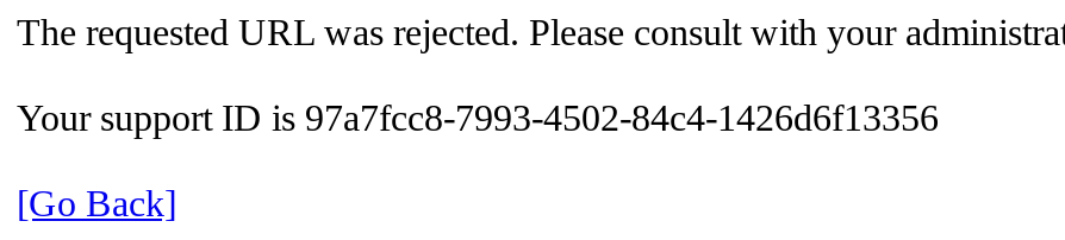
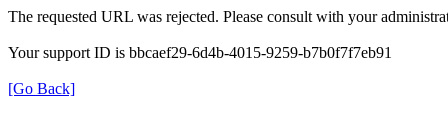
[17,97,939,138] Your support ID is 97a7fcc8-7993-4502-84c4-1426d6f13356 -> [8,44,392,61] Your support ID is bbcaef29-6d4b-4015-9259-b7b0f7f7eb91

